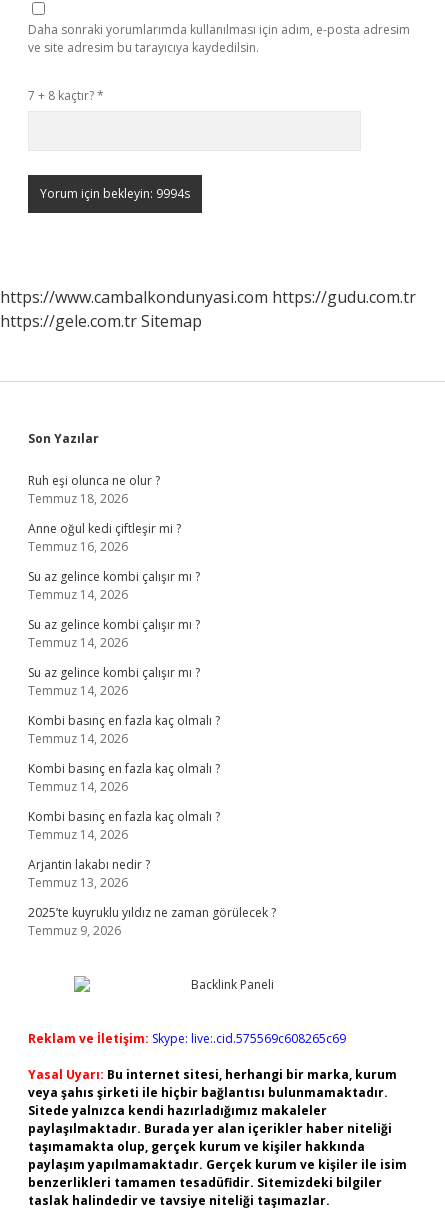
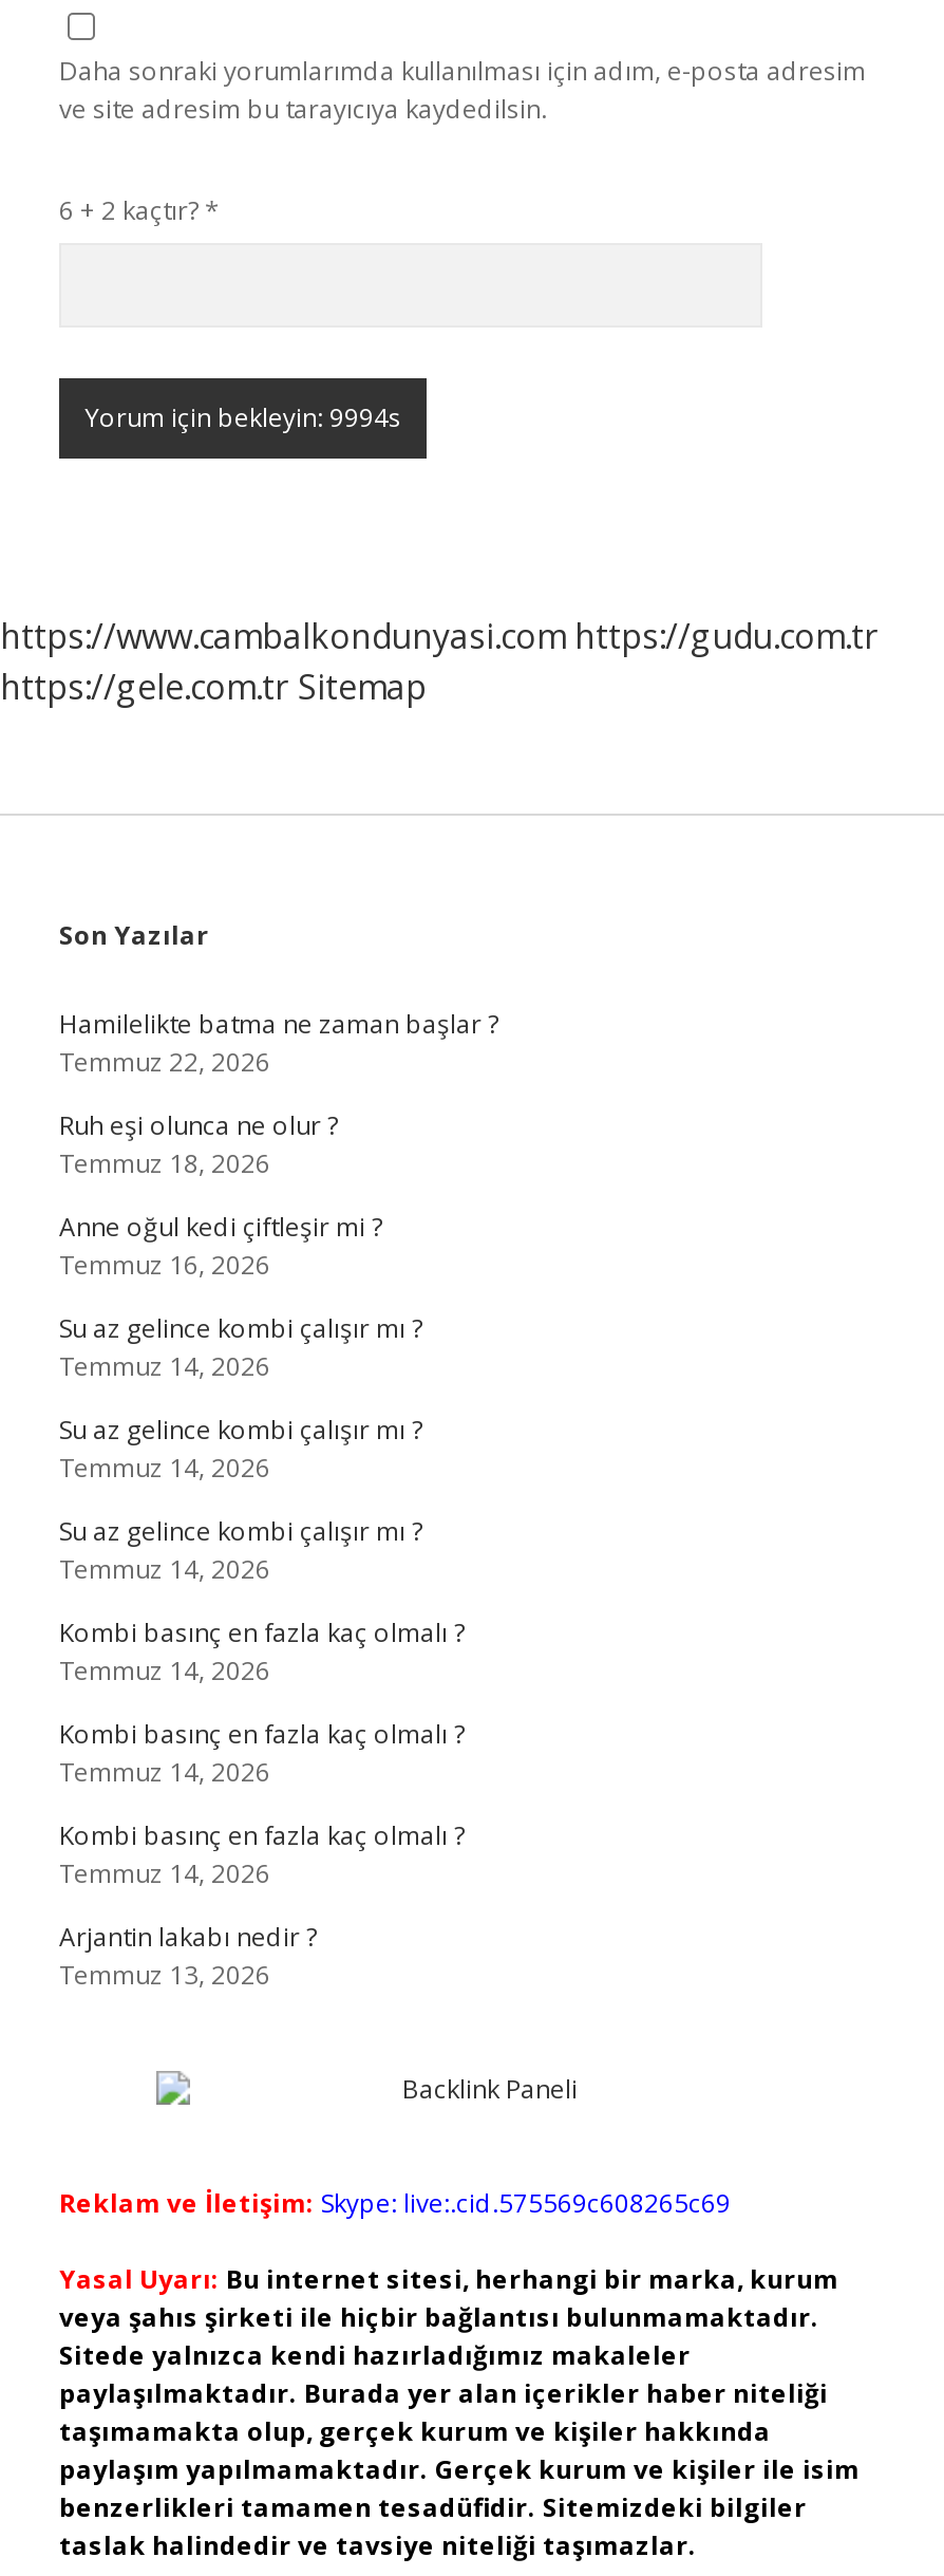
[28,87,104,104] 7 + 8 kaçtır? * -> [59,192,220,228] 6 + 2 kaçtır? *
none -> [59,1006,498,1080] Hamilelikte batma ne zaman başlar ? | Temmuz 22, 2026
moved [28,472,220,891] -> [59,1107,465,1993]: Ruh eşi olunca ne olur ? | Temmuz 18, 2026 | Anne oğul kedi çiftleşir mi ? | ... | Arjantin lakabı nedir ? | Temmuz 13, 2026
[28,904,276,939] 2025’te kuyruklu yıldız ne zaman görülecek ? | Temmuz 9, 2026 -> none

